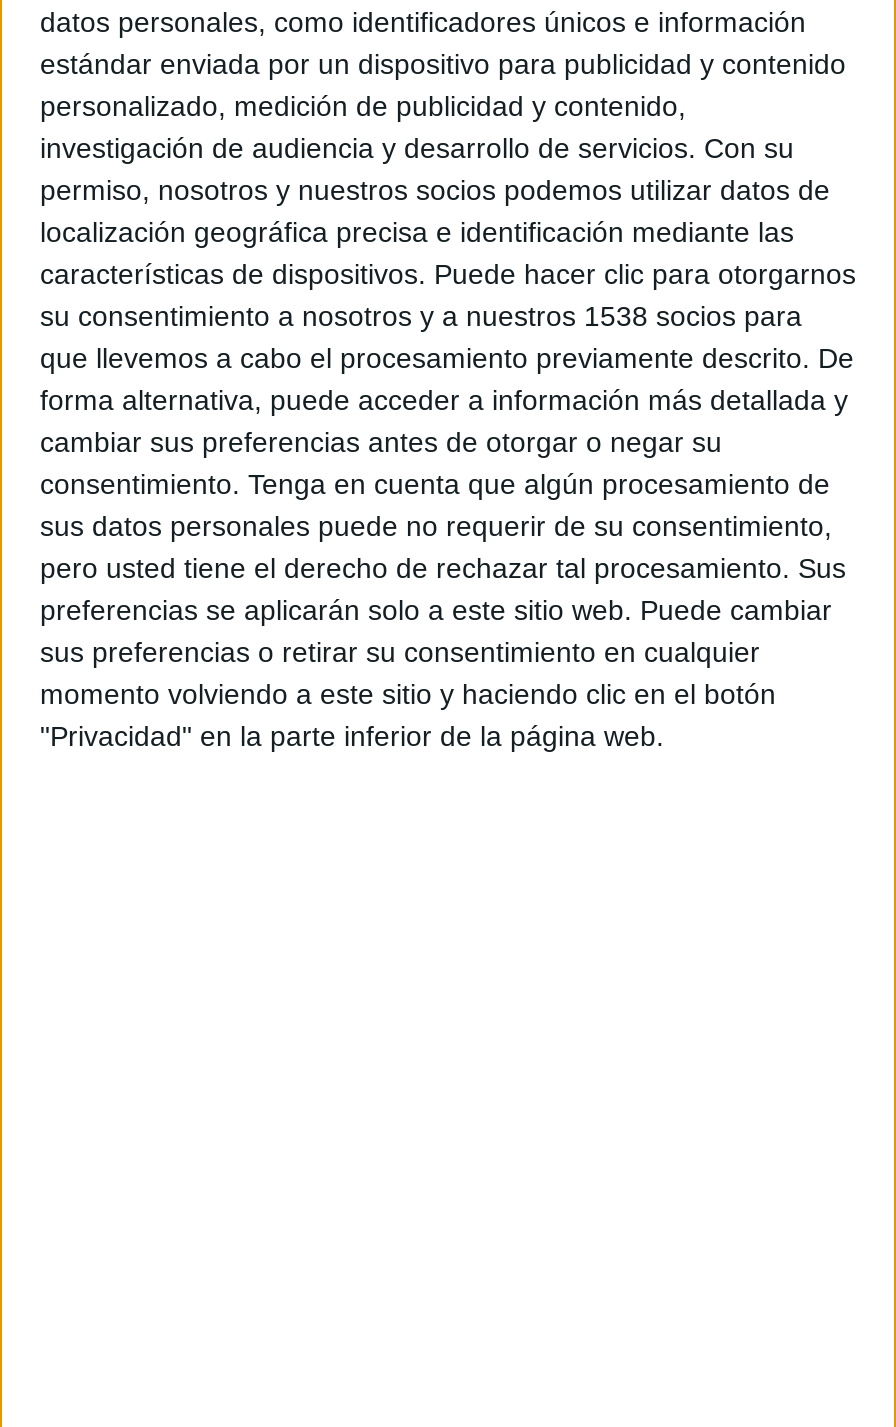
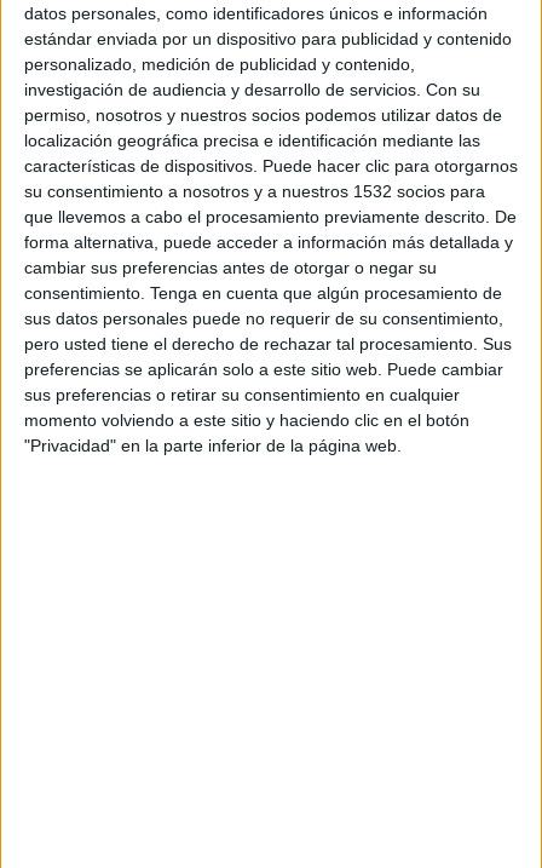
[40,300,802,332] su consentimiento a nosotros y a nuestros 1538 socios para -> [24,182,485,201] su consentimiento a nosotros y a nuestros 1532 socios para

